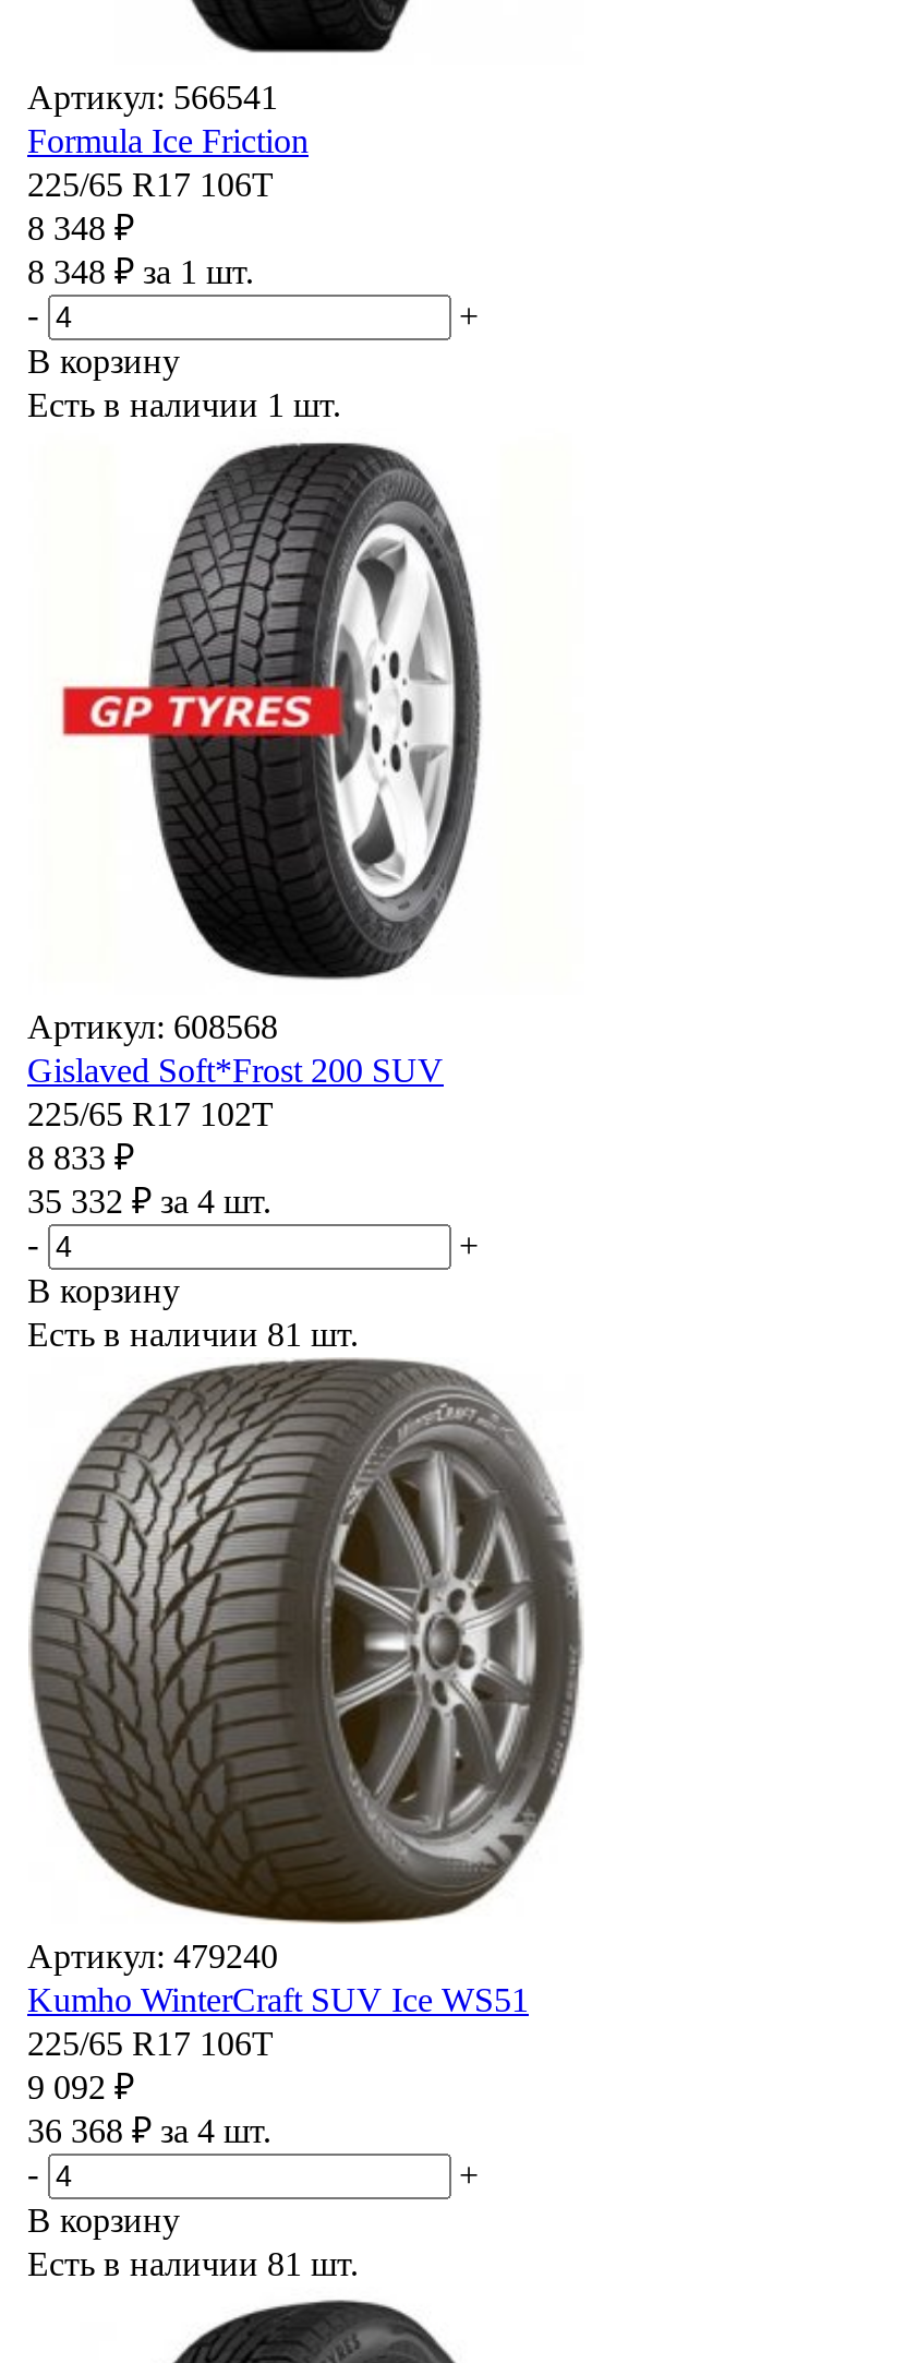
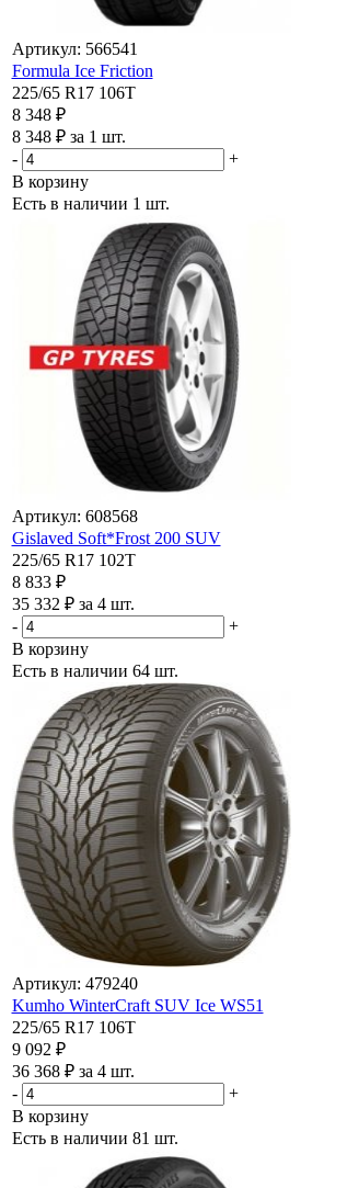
[27,1316,359,1353] Есть в наличии 81 шт. -> [11,661,178,680] Есть в наличии 64 шт.

